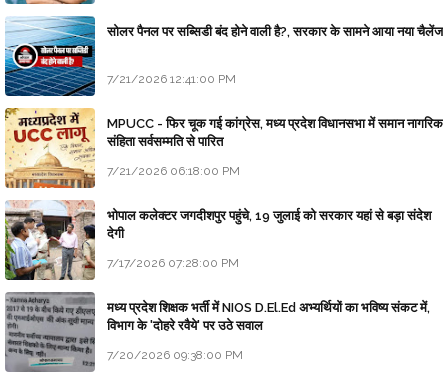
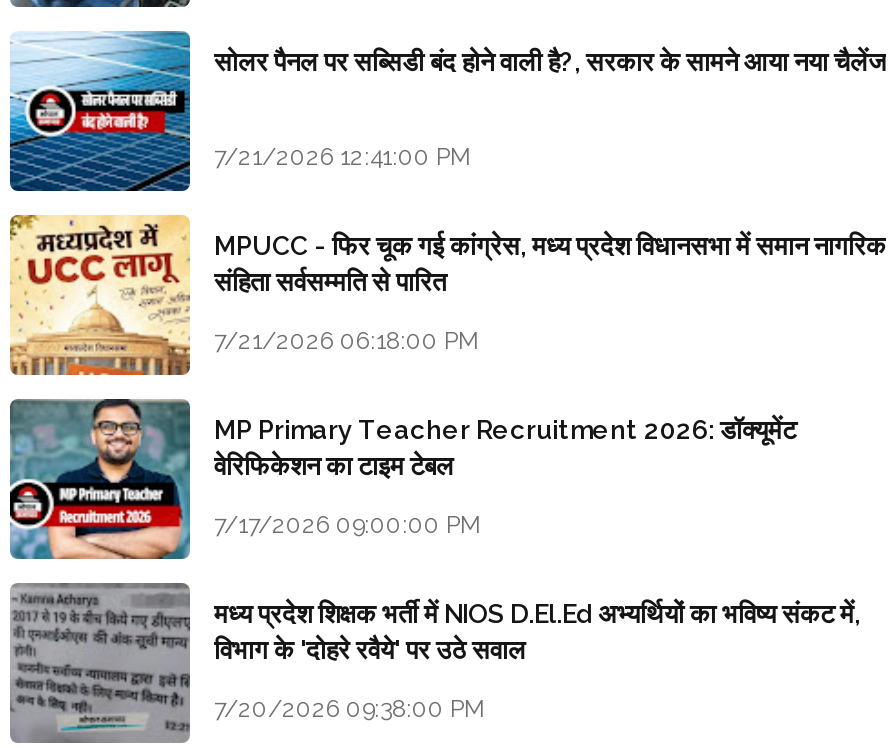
[4,199,431,281] [image] | भोपाल कलेक्टर जगदीशपुर पहुंचे, 19 जुलाई को सरकार यहां से बड़ा संदेश | देगी -> [8,396,796,560] [image] | MP Primary Teacher Recruitment 2026: डॉक्यूमेंट | वेरिफिकेशन का टाइम टेबल
[107,256,239,270] 7/17/2026 07:28:00 PM -> [214,511,482,539] 7/17/2026 09:00:00 PM

